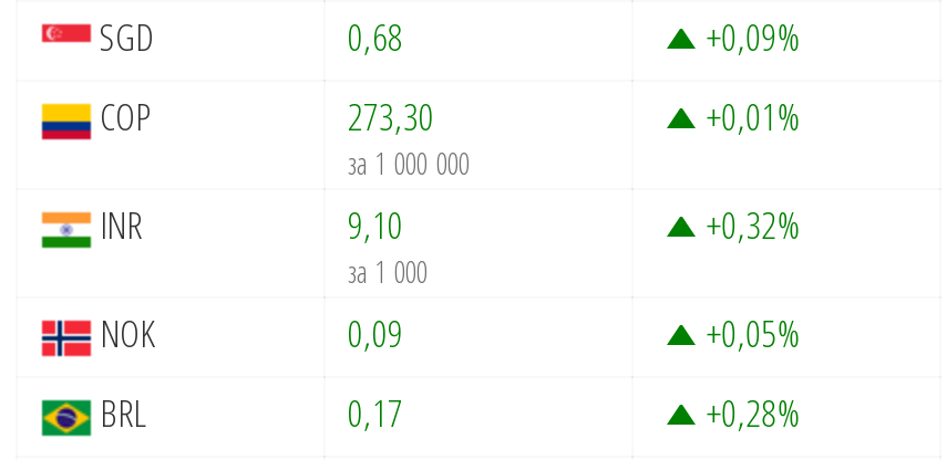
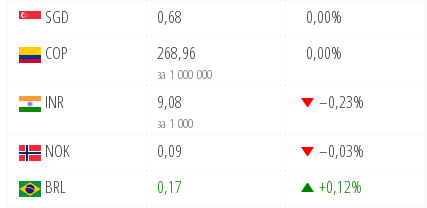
[706,12,801,63] +0,09% -> [306,5,342,28] 0,00%
[348,92,434,142] 273,30 -> [157,41,196,64] 268,96
[706,92,801,142] +0,01% -> [306,41,342,64] 0,00%
[348,200,403,251] 9,10 -> [157,90,182,113] 9,08
[706,200,801,251] +0,32% -> [319,90,364,113] –0,23%
[706,308,801,359] +0,05% -> [319,139,364,162] –0,03%
[706,388,801,439] +0,28% -> [319,175,362,198] +0,12%

